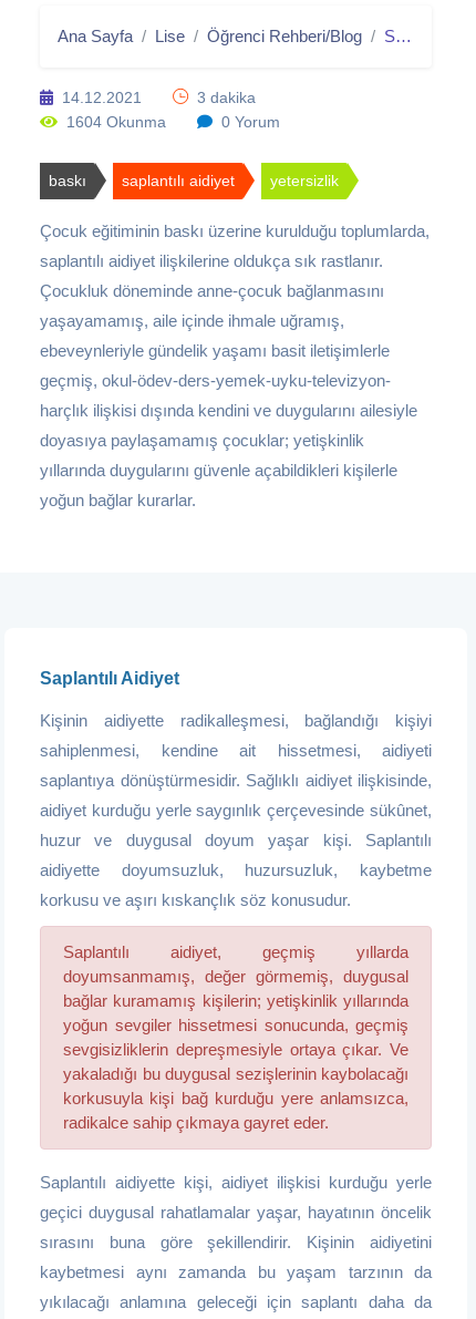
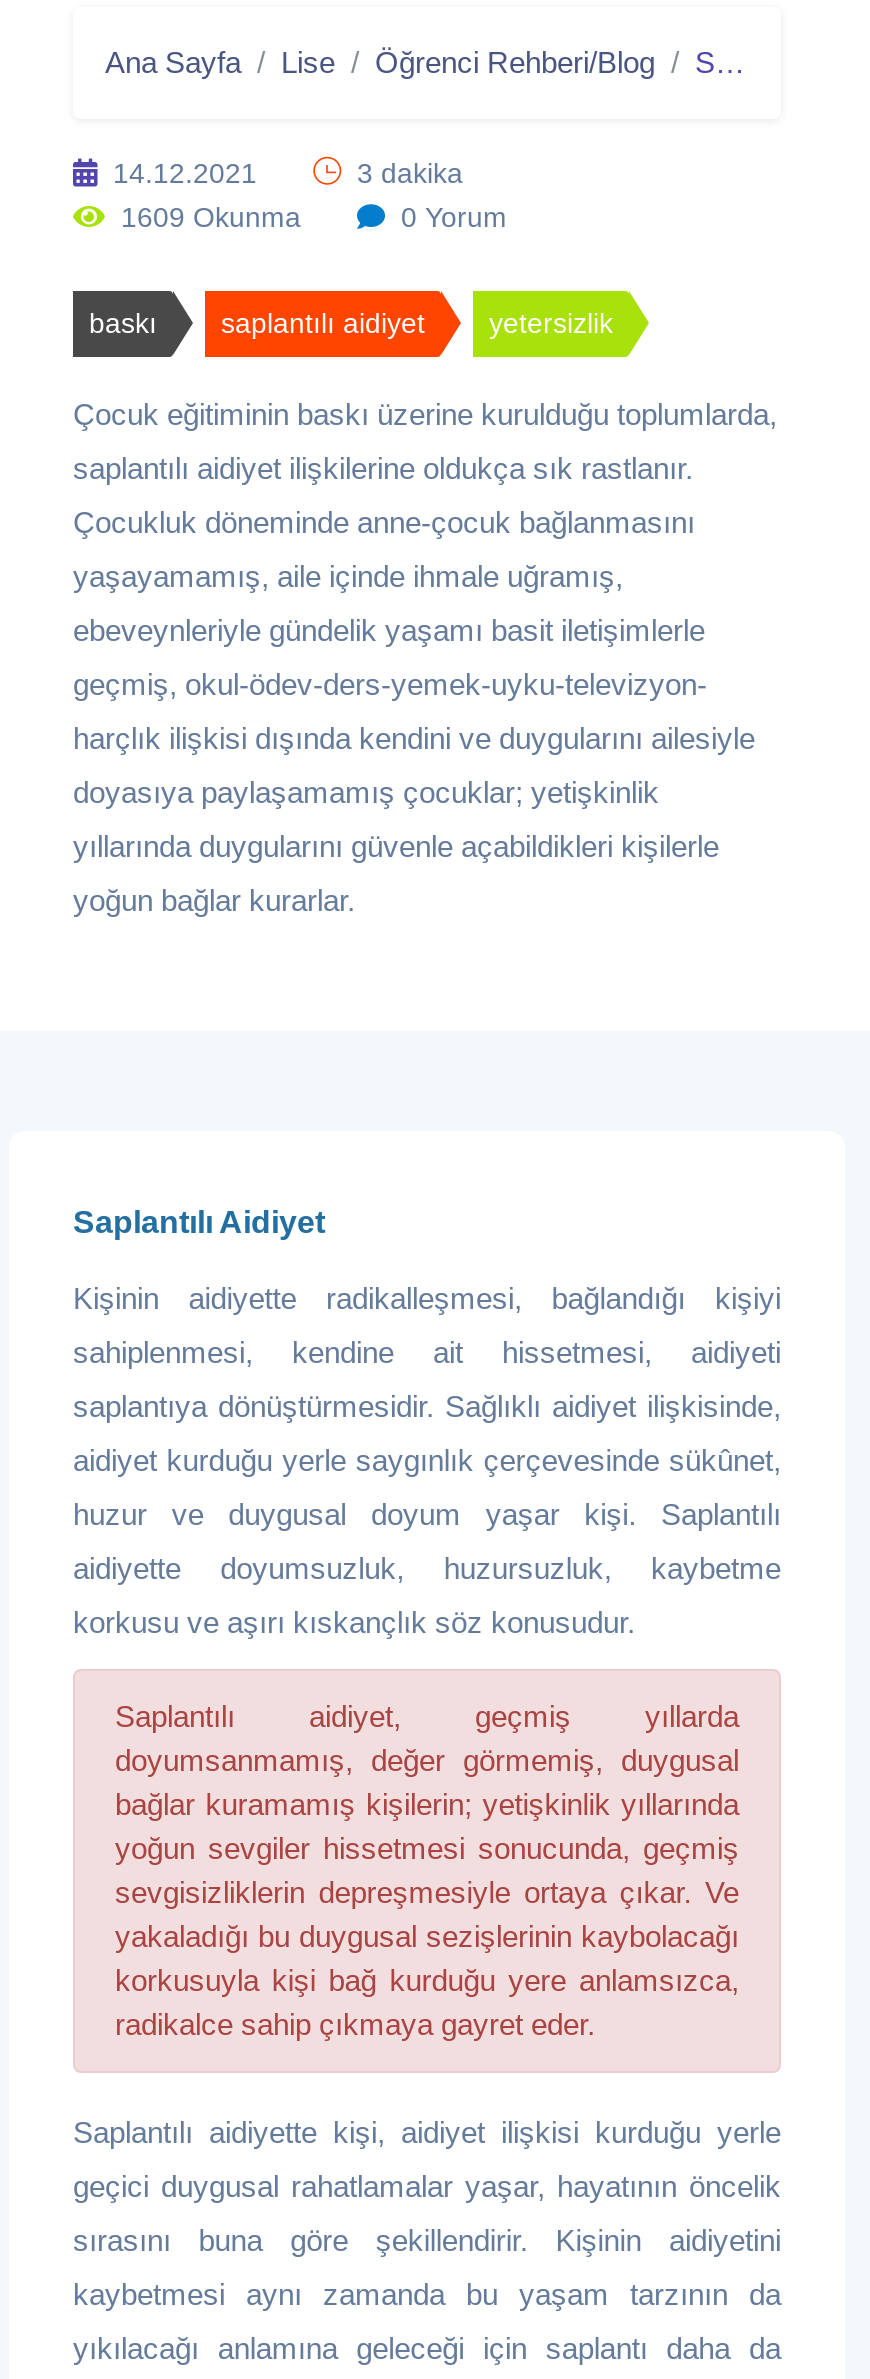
[66,113,166,131] 1604 Okunma -> [121,201,301,233] 1609 Okunma

